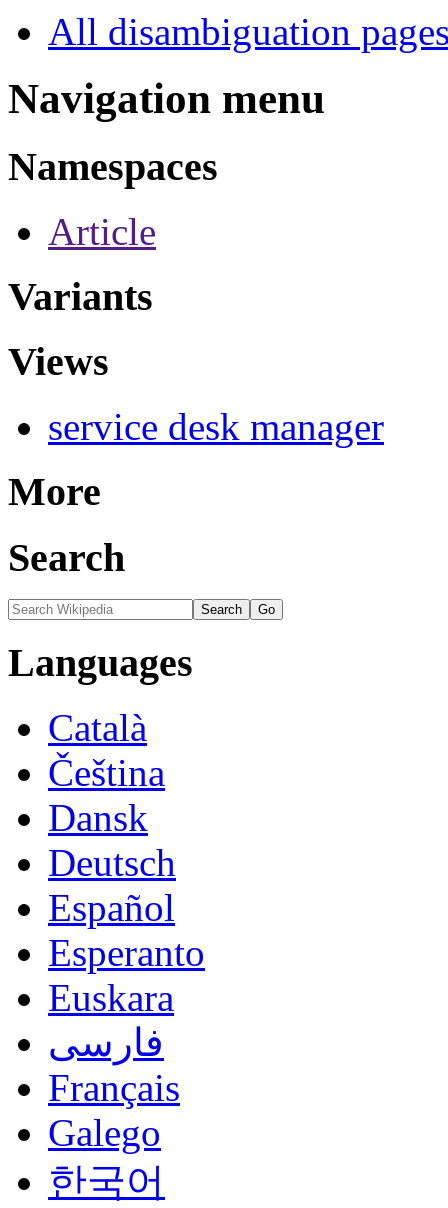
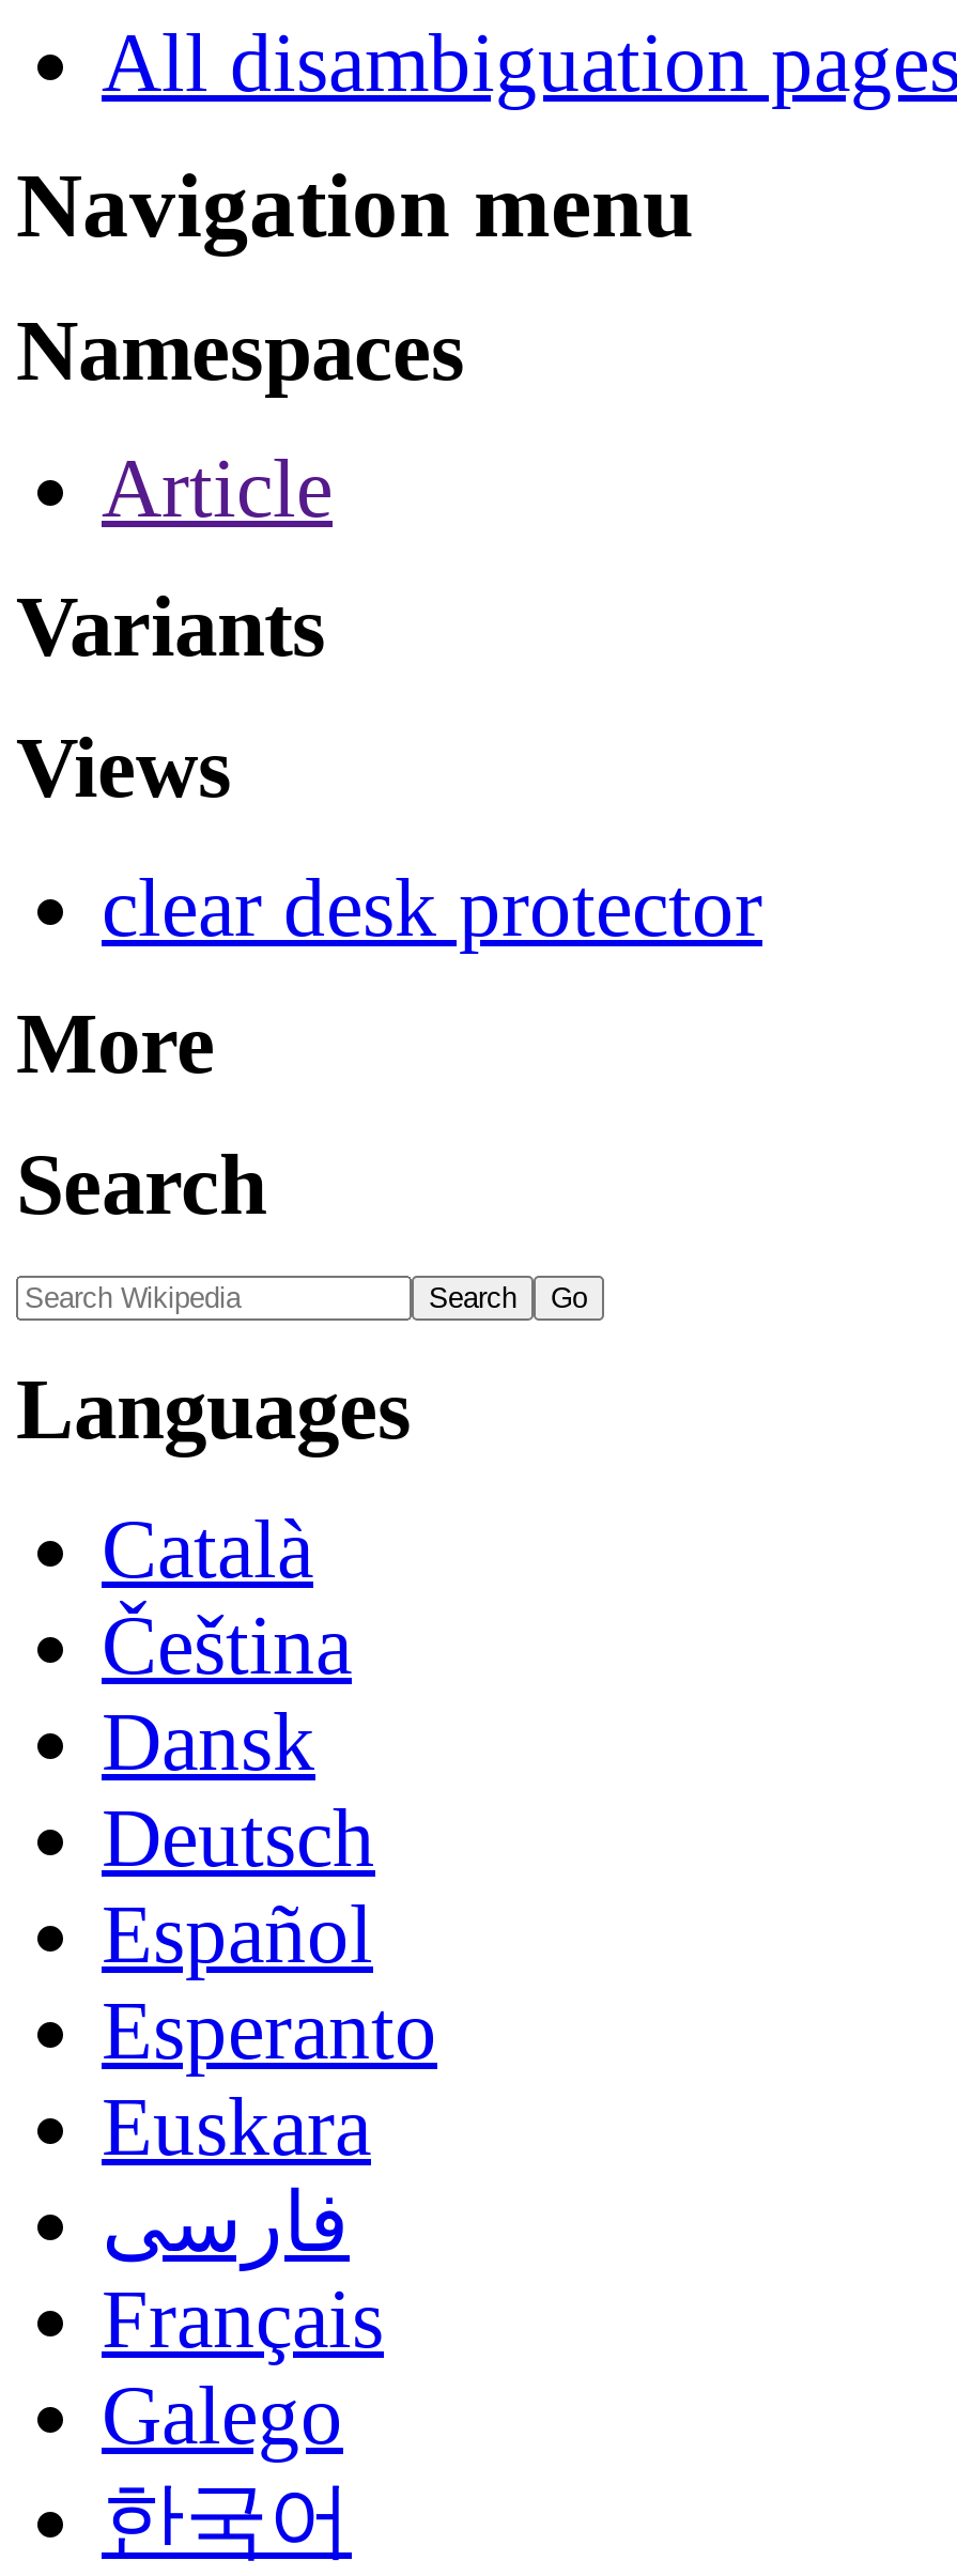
[48,405,384,448] service desk manager -> [102,860,762,952] clear desk protector

